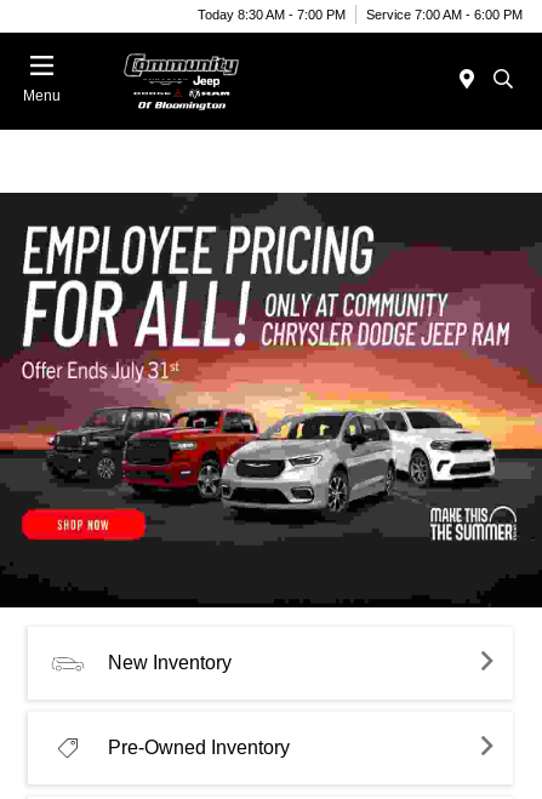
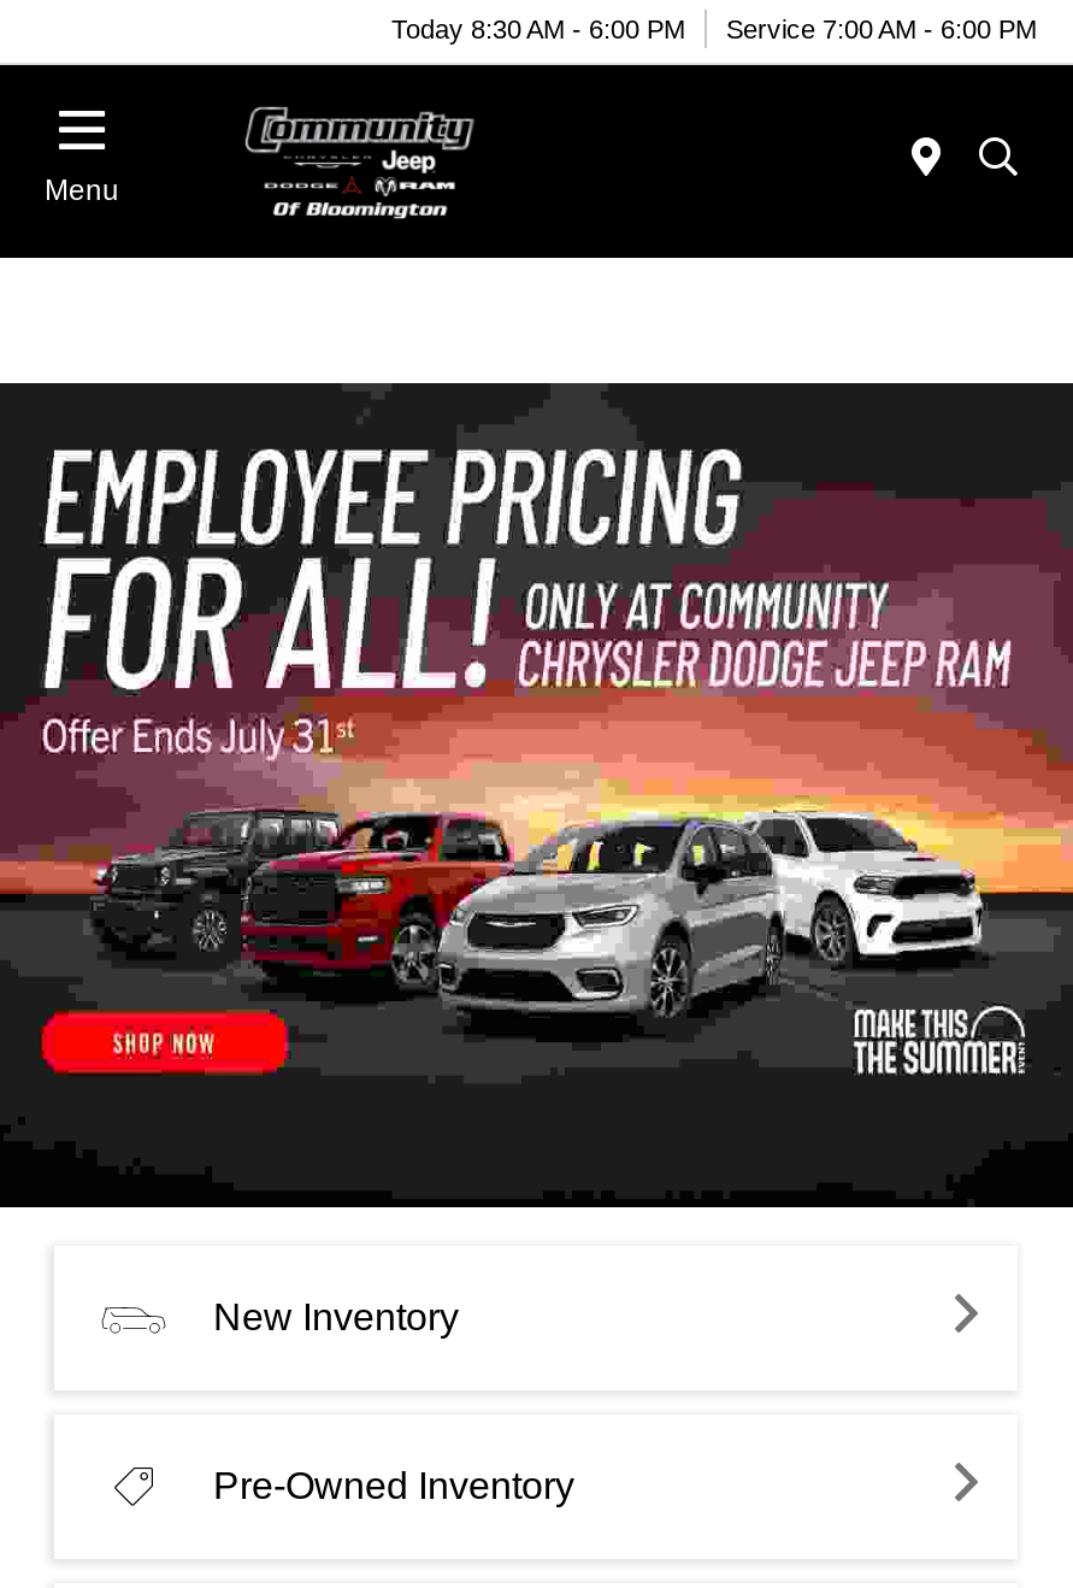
[198,7,523,21] Today 8:30 AM - 7:00 PM Service 7:00 AM - 6:00 PM -> [391,13,1037,42] Today 8:30 AM - 6:00 PM Service 7:00 AM - 6:00 PM

